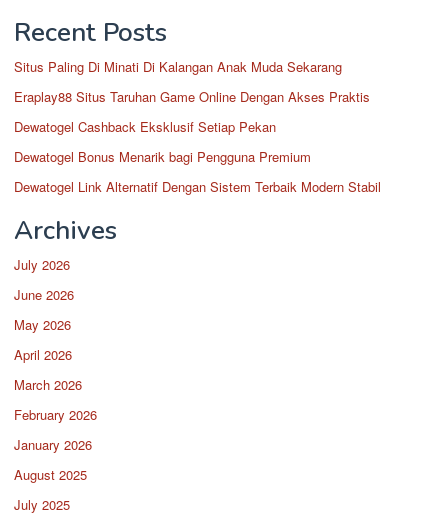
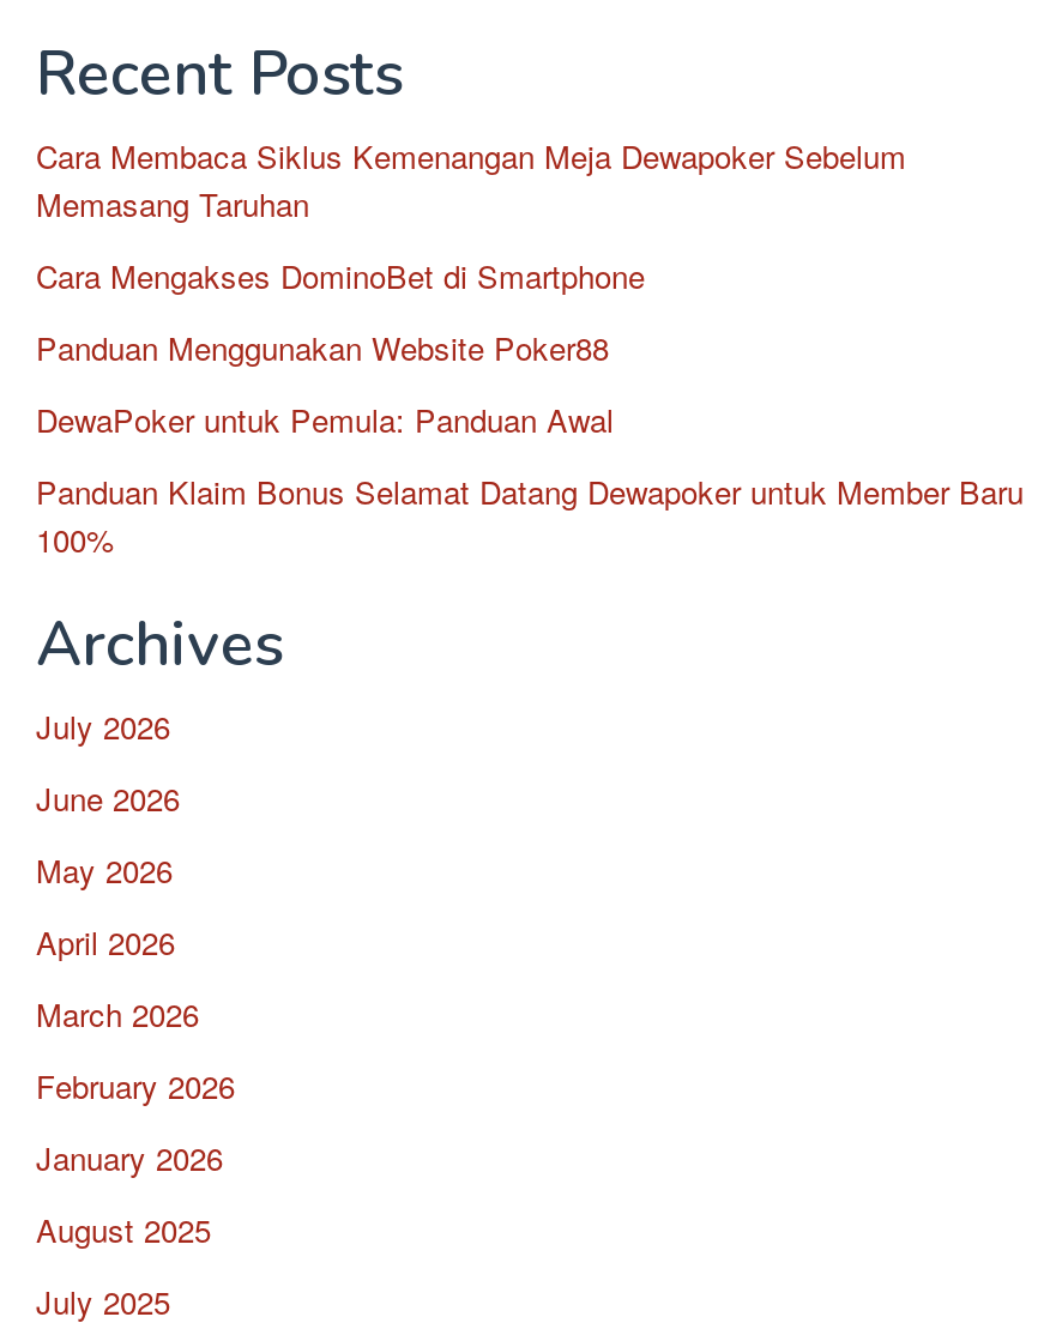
[14,57,342,76] Situs Paling Di Minati Di Kalangan Anak Muda Sekarang -> [36,133,906,226] Cara Membaca Siklus Kemenangan Meja Dewapoker Sebelum | Memasang Taruhan
[14,87,370,106] Eraplay88 Situs Taruhan Game Online Dengan Akses Praktis -> [36,253,645,298] Cara Mengakses DominoBet di Smartphone
[14,117,276,136] Dewatogel Cashback Eksklusif Setiap Pekan -> [36,325,609,370] Panduan Menggunakan Website Poker88
[14,147,311,166] Dewatogel Bonus Menarik bagi Pengguna Premium -> [36,397,614,442] DewaPoker untuk Pemula: Panduan Awal
[14,177,381,196] Dewatogel Link Alternatif Dengan Sistem Terbaik Modern Stabil -> [36,469,1024,562] Panduan Klaim Bonus Selamat Datang Dewapoker untuk Member Baru | 100%

